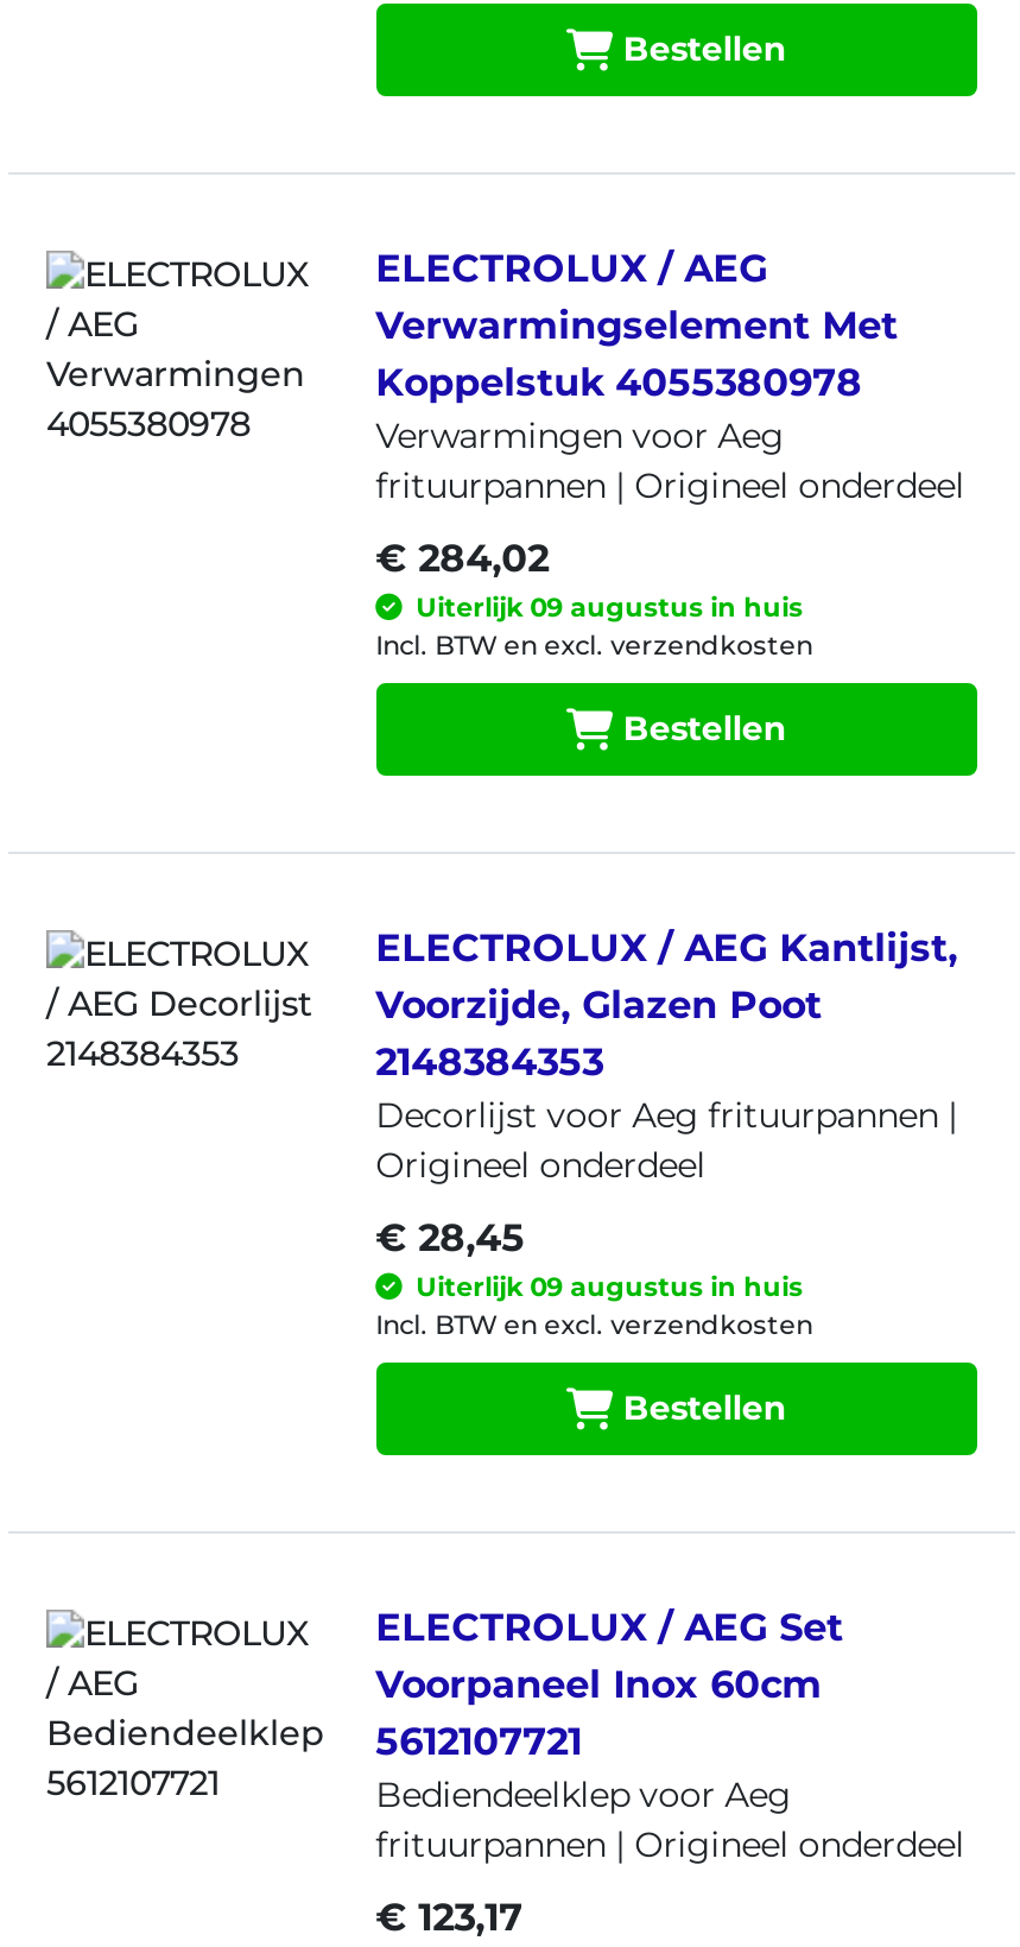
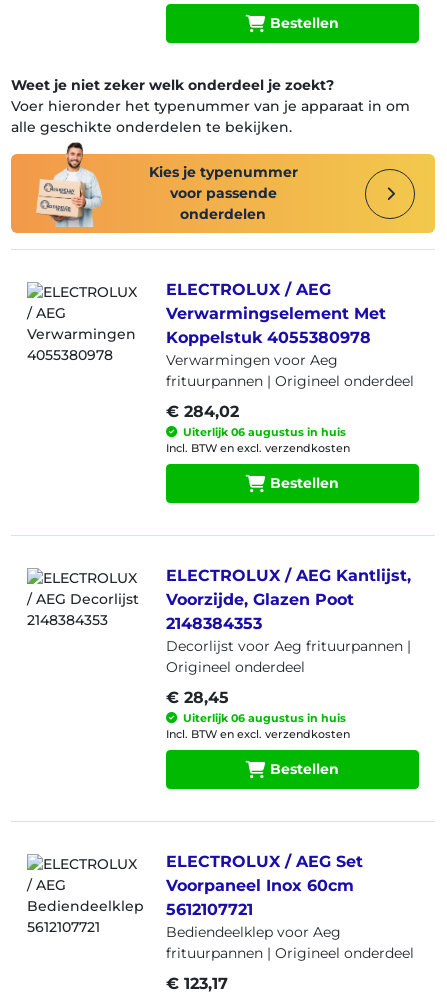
none -> [10,76,436,234] [image] | Weet je niet zeker welk onderdeel je zoekt? | Voer hieronder het typenummer van je apparaat in om | alle geschikte onderdelen te bekijken. | Kies je typenummer | voor passende | onderdelen
[402,591,803,625] Uiterlijk 09 augustus in huis -> [177,425,346,439] Uiterlijk 06 augustus in huis
[402,1271,803,1304] Uiterlijk 09 augustus in huis -> [177,711,346,725] Uiterlijk 06 augustus in huis

